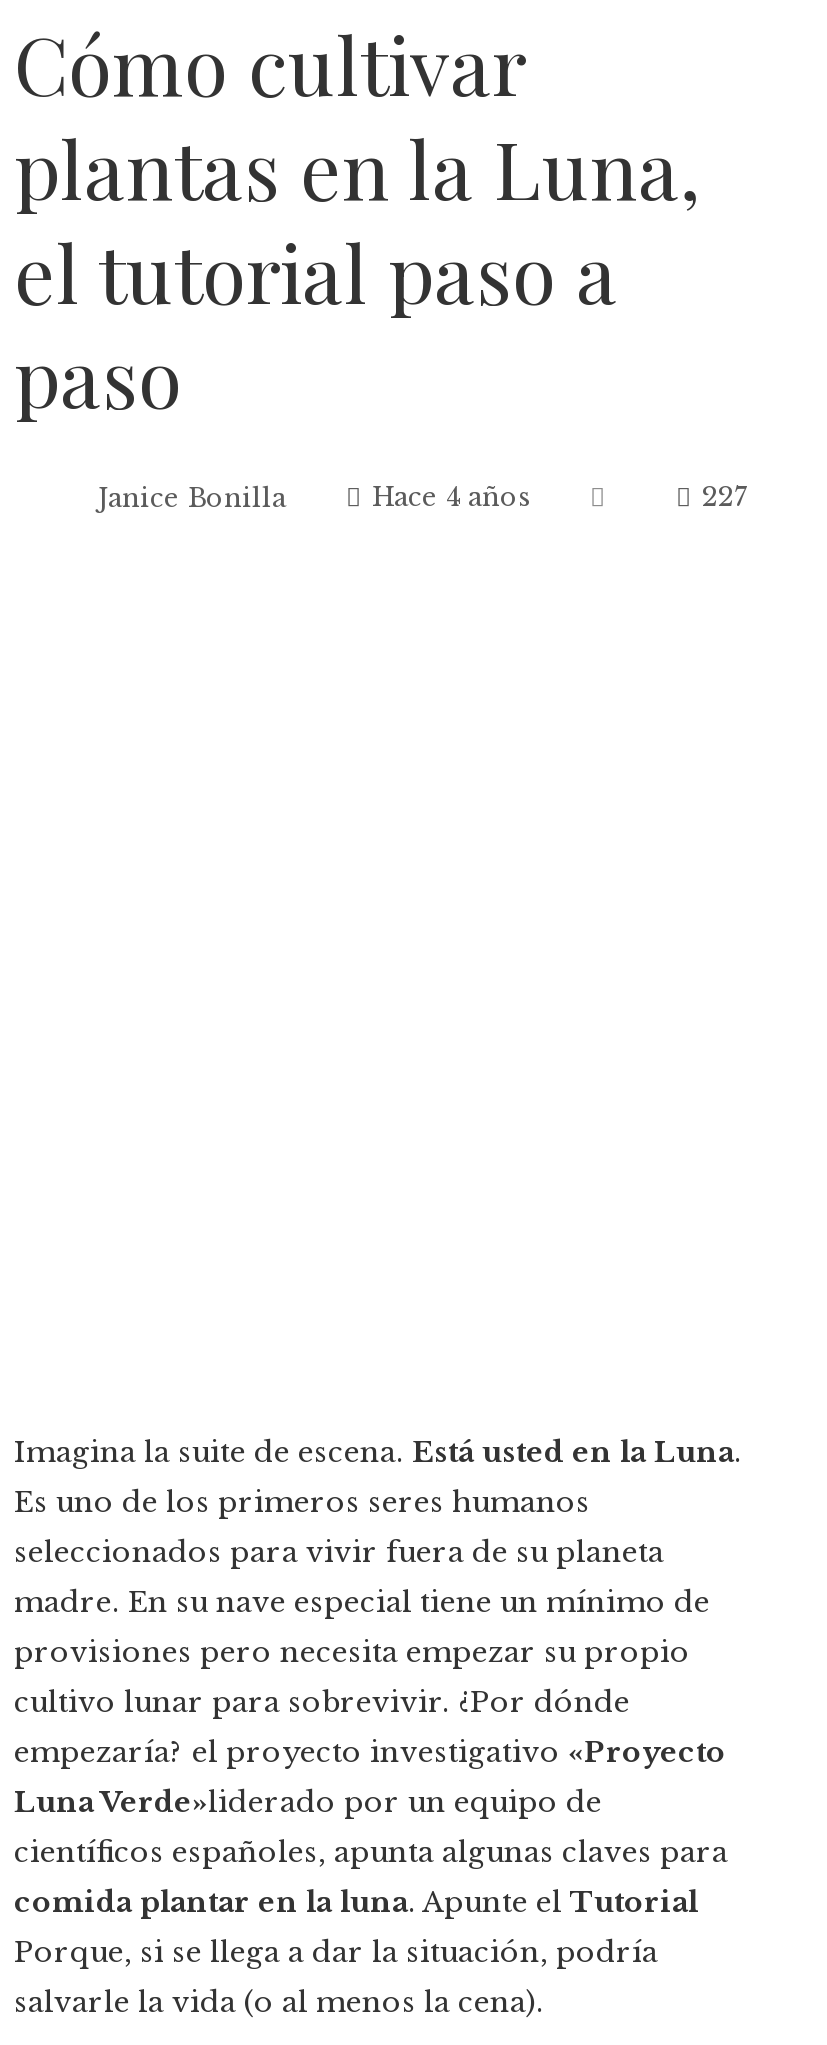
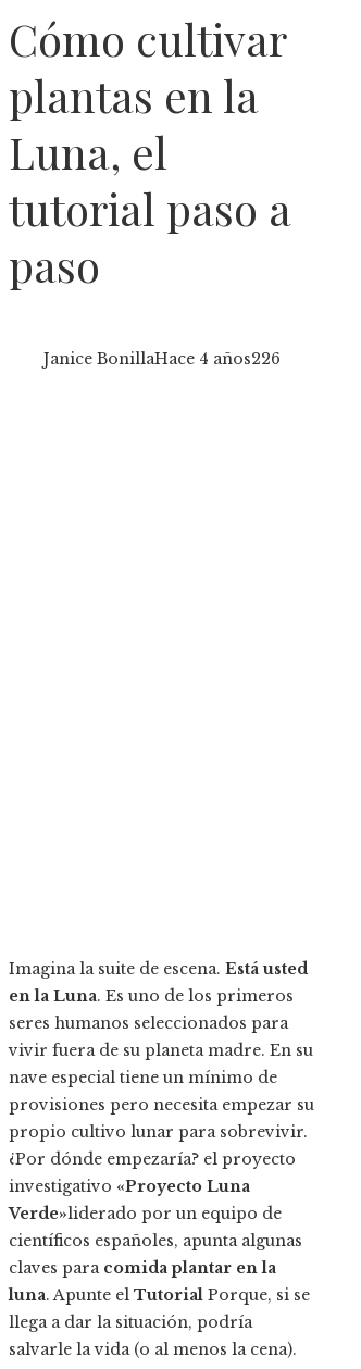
[98,482,746,512] Janice Bonilla | Hace 4 años | 227 -> [43,349,281,369] Janice BonillaHace 4 años226

